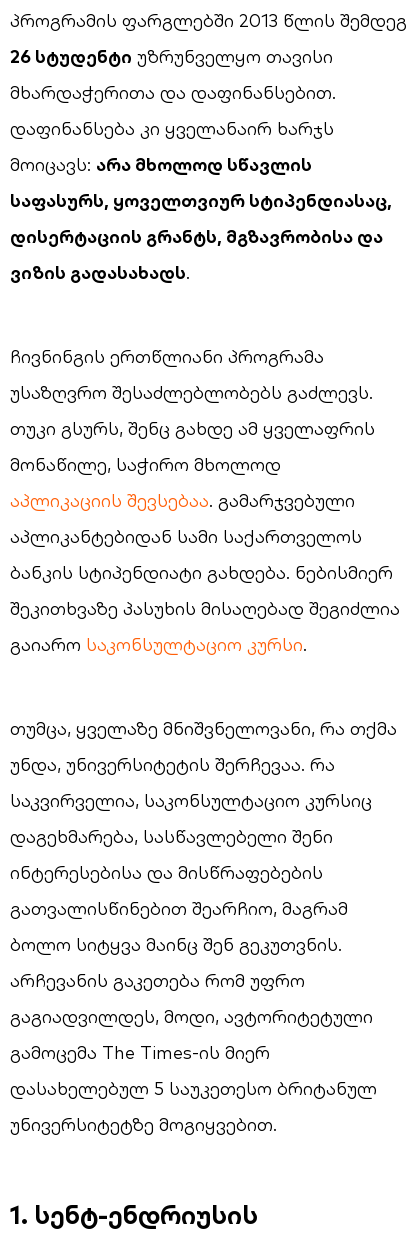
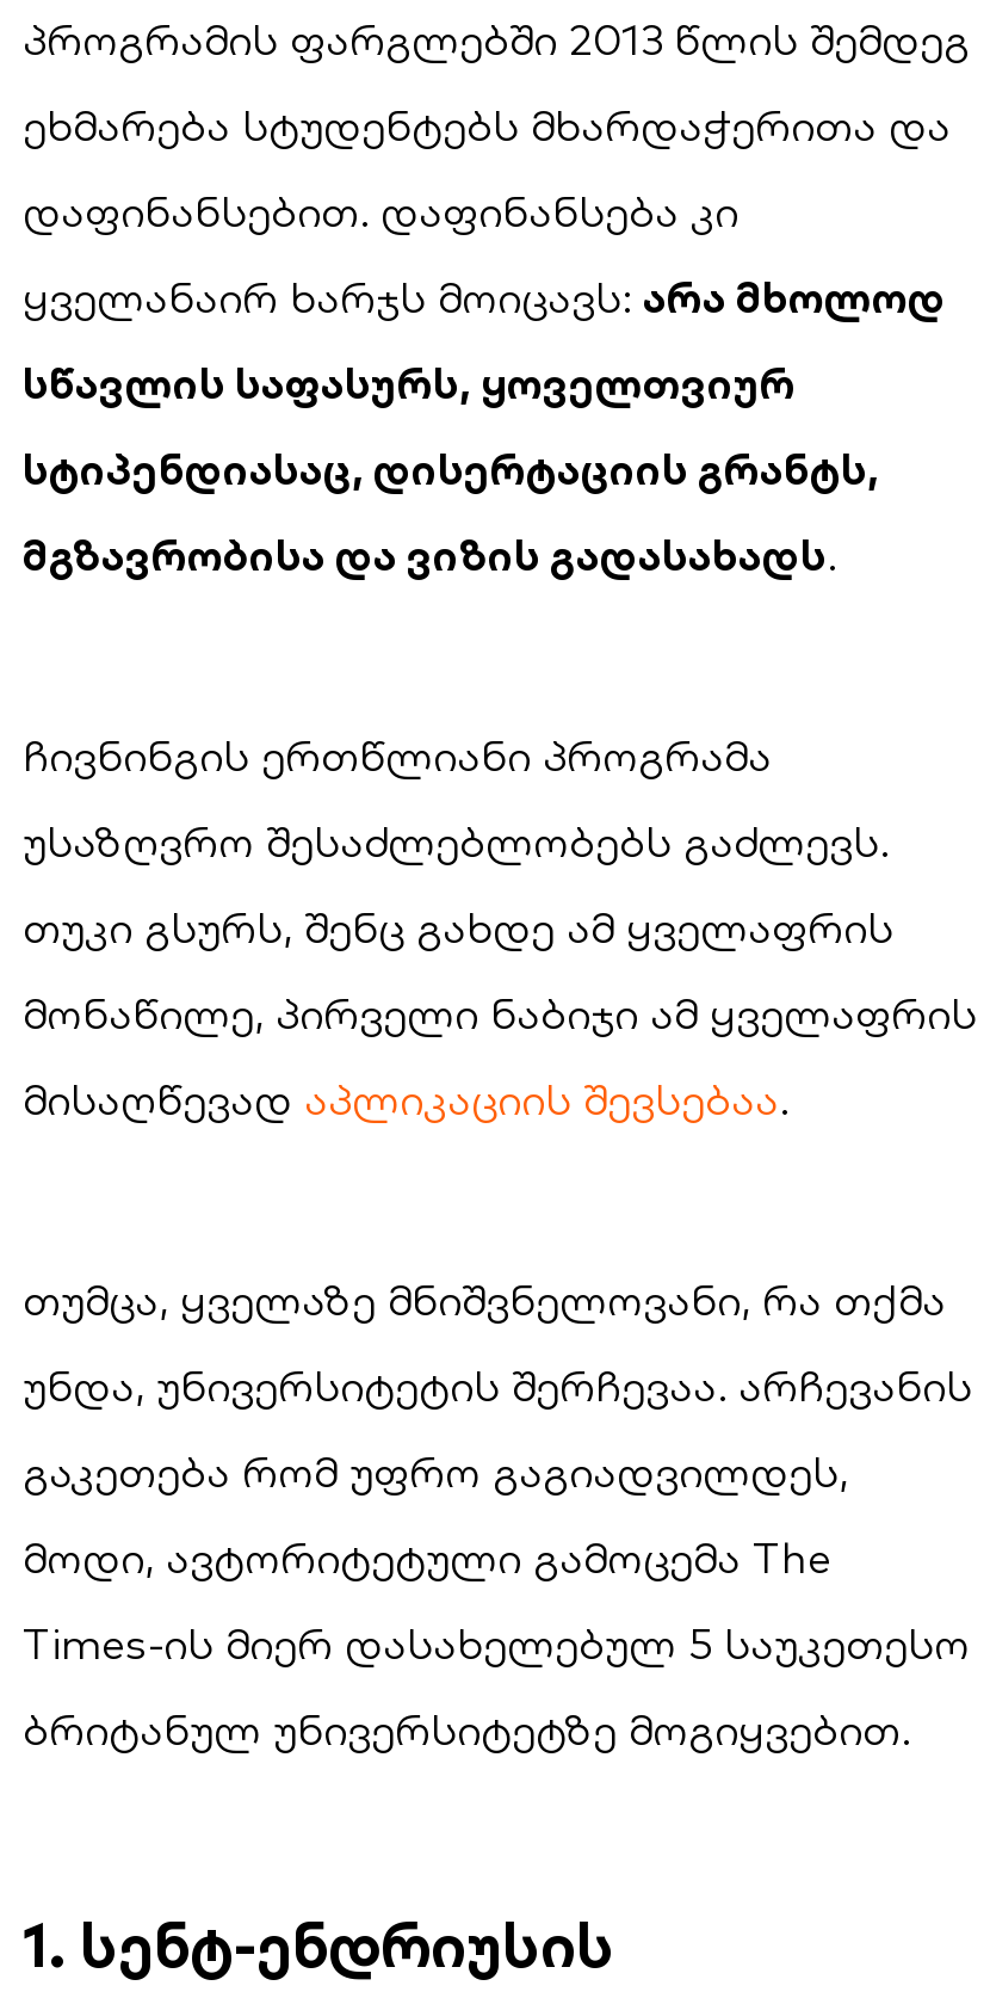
[10,45,392,284] 26 სტუდენტი უზრუნველყო თავისი | მხარდაჭერითა და დაფინანსებით. | დაფინანსება კი ყველანაირ ხარჯს | მოიცავს: არა მხოლოდ სწავლის | საფასურს, ყოველთვიურ სტიპენდიასაც, | დისერტაციის გრანტს, მგზავრობისა და | ვიზის გადასახადს. -> [23,98,951,582] ეხმარება სტუდენტებს მხარდაჭერითა და | დაფინანსებით. დაფინანსება კი | ყველანაირ ხარჯს მოიცავს: არა მხოლოდ | სწავლის საფასურს, ყოველთვიურ | სტიპენდიასაც, დისერტაციის გრანტს, | მგზავრობისა და ვიზის გადასახადს.
[10,453,400,656] მონაწილე, საჭირო მხოლოდ | აპლიკაციის შევსებაა. გამარჯვებული | აპლიკანტებიდან სამი საქართველოს | ბანკის სტიპენდიატი გახდება. ნებისმიერ | შეკითხვაზე პასუხის მისაღებად შეგიძლია | გაიარო საკონსულტაციო კურსი. -> [23,986,977,1127] მონაწილე, პირველი ნაბიჯი ამ ყველაფრის | მისაღწევად აპლიკაციის შევსებაა.
[10,753,377,1136] უნდა, უნივერსიტეტის შერჩევაა. რა | საკვირველია, საკონსულტაციო კურსიც | დაგეხმარება, სასწავლებელი შენი | ინტერესებისა და მისწრაფებების | გათვალისწინებით შეარჩიო, მაგრამ | ბოლო სიტყვა მაინც შენ გეკუთვნის. | არჩევანის გაკეთება რომ უფრო | გაგიადვილდეს, მოდი, ავტორიტეტული | გამოცემა The Times-ის მიერ | დასახელებულ 5 საუკეთესო ბრიტანულ | უნივერსიტეტზე მოგიყვებით. -> [23,1358,972,1757] უნდა, უნივერსიტეტის შერჩევაა. არჩევანის | გაკეთება რომ უფრო გაგიადვილდეს, | მოდი, ავტორიტეტული გამოცემა The | Times-ის მიერ დასახელებულ 5 საუკეთესო | ბრიტანულ უნივერსიტეტზე მოგიყვებით.

